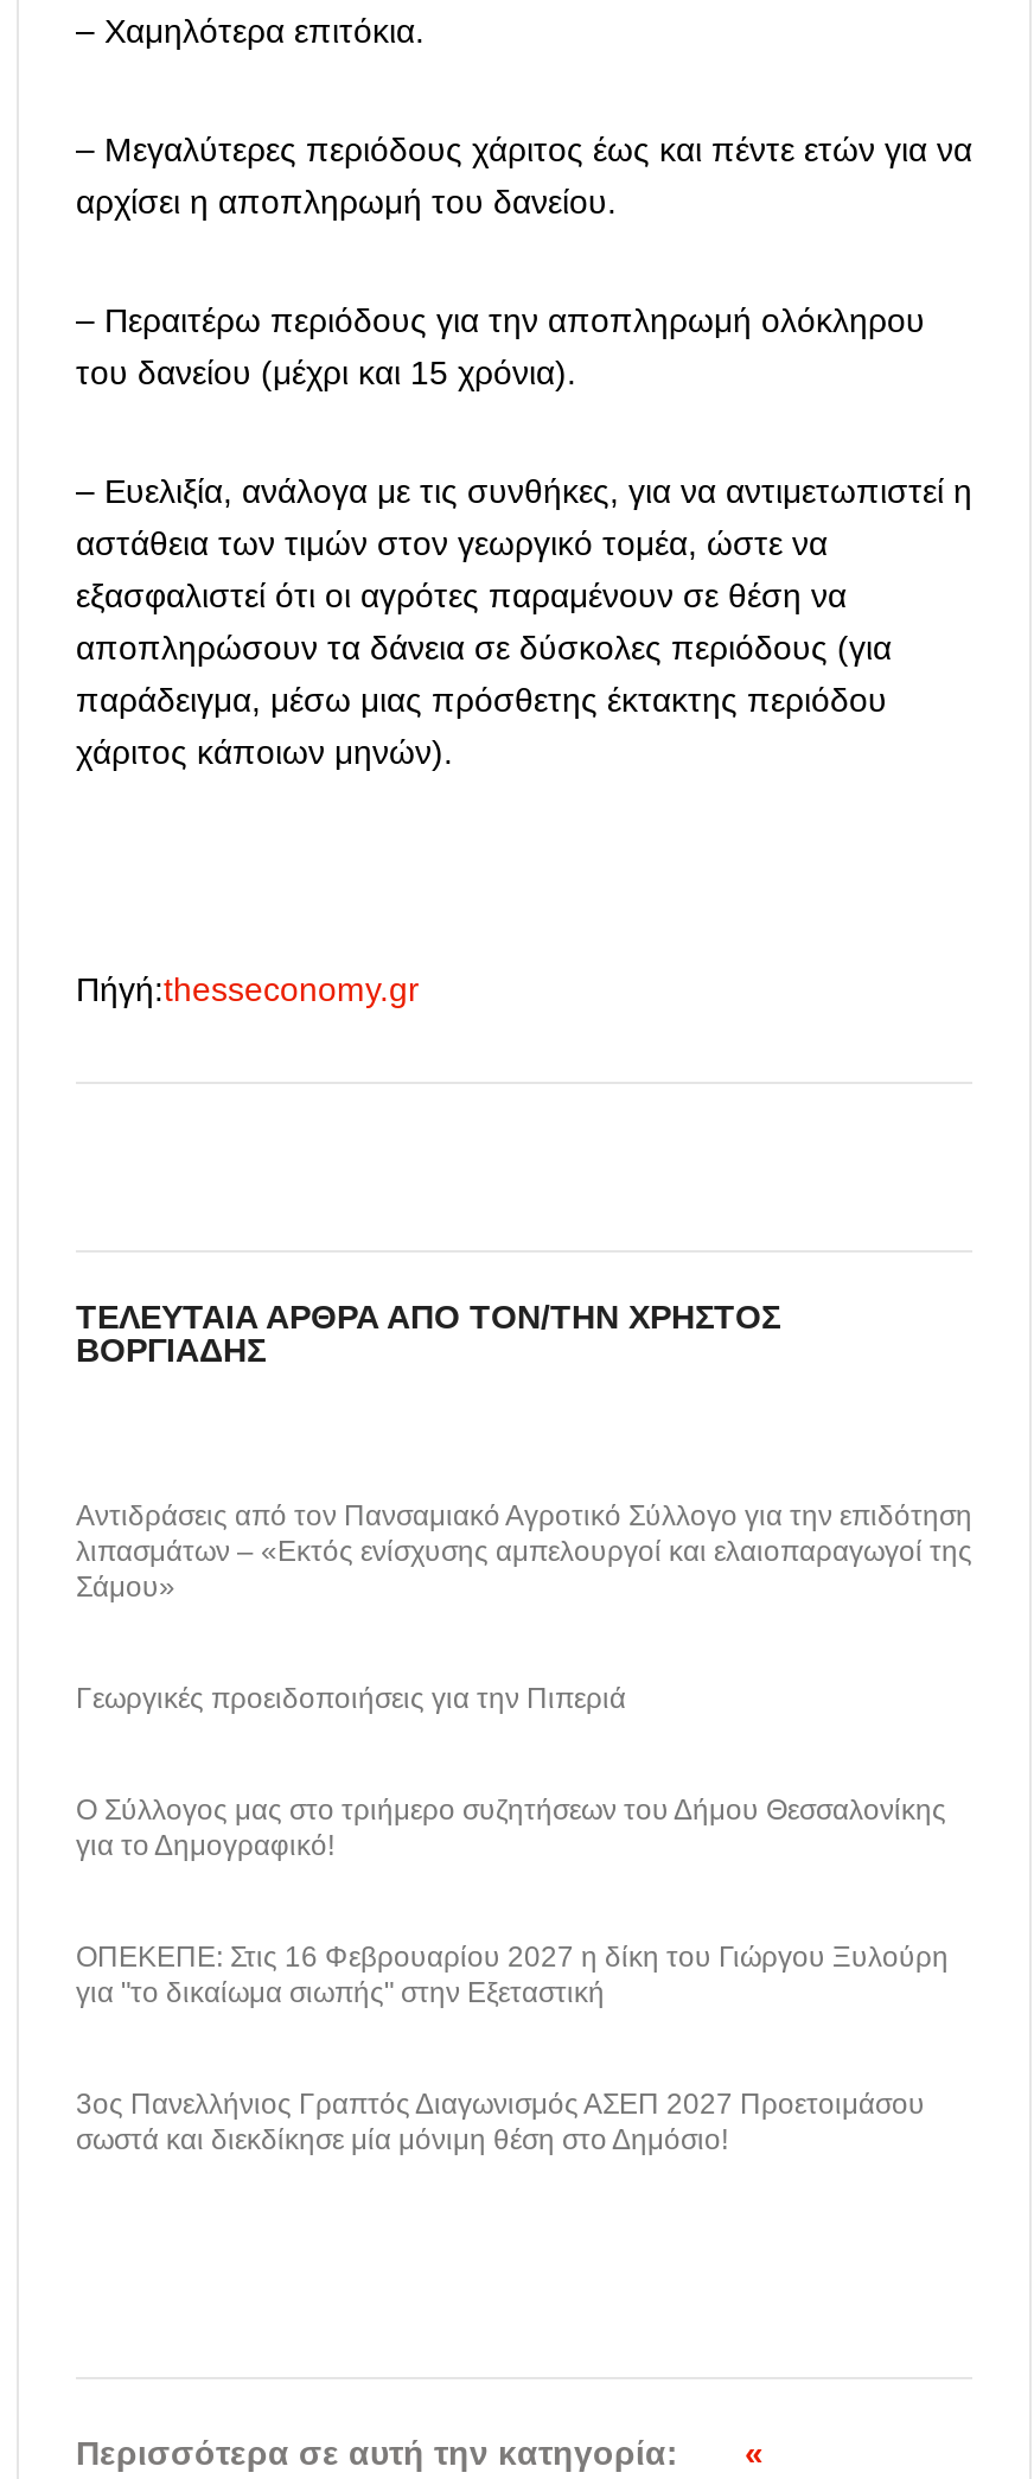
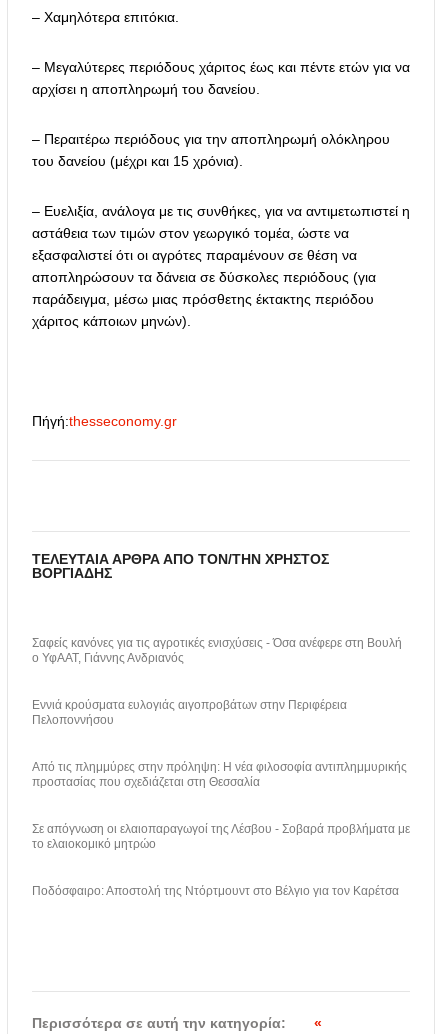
[76,1499,972,1603] Αντιδράσεις από τον Πανσαμιακό Αγροτικό Σύλλογο για την επιδότηση | λιπασμάτων – «Εκτός ενίσχυσης αμπελουργοί και ελαιοπαραγωγοί της | Σάμου» -> [32,636,402,665] Σαφείς κανόνες για τις αγροτικές ενισχύσεις - Όσα ανέφερε στη Βουλή | ο ΥφΑΑΤ, Γιάννης Ανδριανός
[76,1682,626,1715] Γεωργικές προειδοποιήσεις για την Πιπεριά -> [32,698,347,727] Εννιά κρούσματα ευλογιάς αιγοπροβάτων στην Περιφέρεια | Πελοποννήσου
[76,1793,946,1862] Ο Σύλλογος μας στο τριήμερο συζητήσεων του Δήμου Θεσσαλονίκης | για το Δημογραφικό! -> [32,760,407,789] Από τις πλημμύρες στην πρόληψη: Η νέα φιλοσοφία αντιπλημμυρικής | προστασίας που σχεδιάζεται στη Θεσσαλία
[76,1940,949,2009] ΟΠΕΚΕΠΕ: Στις 16 Φεβρουαρίου 2027 η δίκη του Γιώργου Ξυλούρη | για "το δικαίωμα σιωπής" στην Εξεταστική -> [32,822,410,851] Σε απόγνωση οι ελαιοπαραγωγοί της Λέσβου - Σοβαρά προβλήματα με | το ελαιοκομικό μητρώο
[76,2087,925,2156] 3ος Πανελλήνιος Γραπτός Διαγωνισμός ΑΣΕΠ 2027 Προετοιμάσου | σωστά και διεκδίκησε μία μόνιμη θέση στο Δημόσιο! -> [32,884,399,898] Ποδόσφαιρο: Αποστολή της Ντόρτμουντ στο Βέλγιο για τον Καρέτσα

